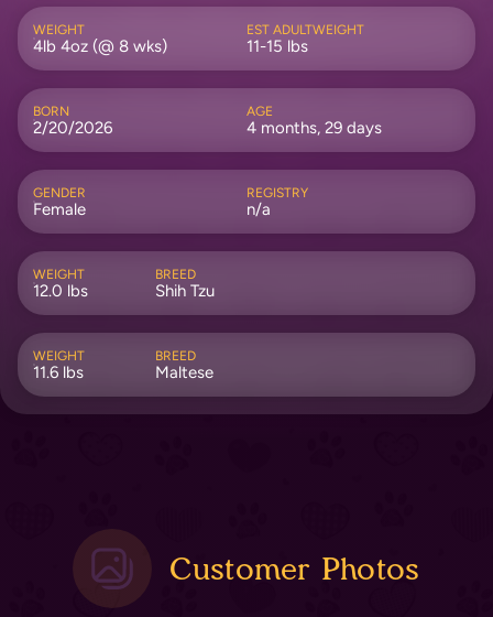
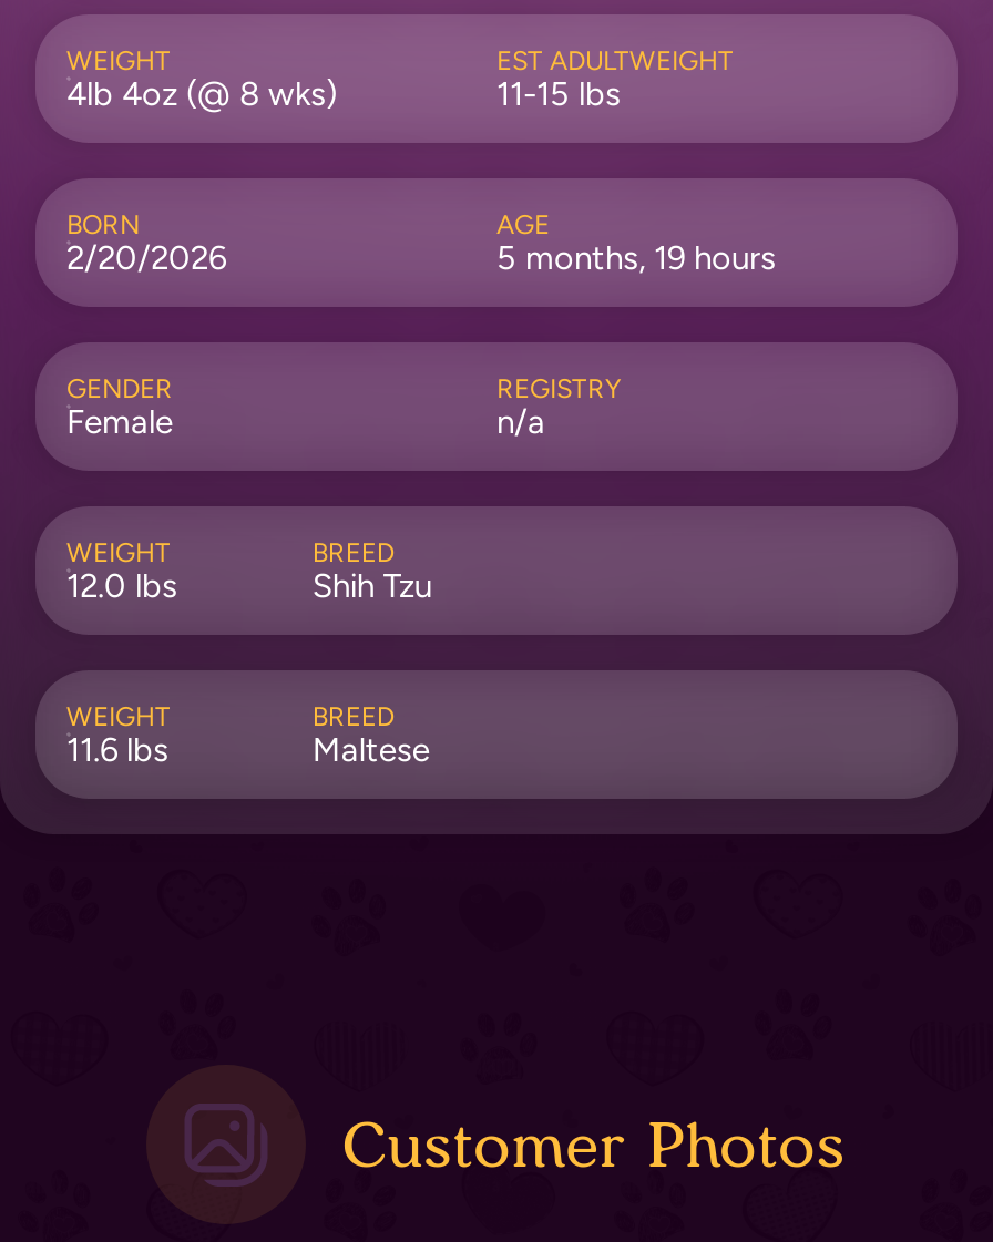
[246,118,382,138] 4 months, 29 days -> [496,239,776,279] 5 months, 19 hours

